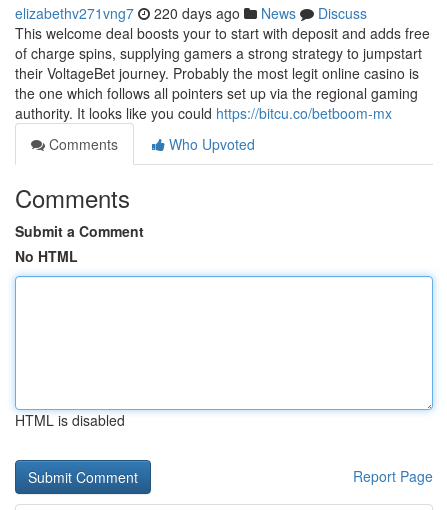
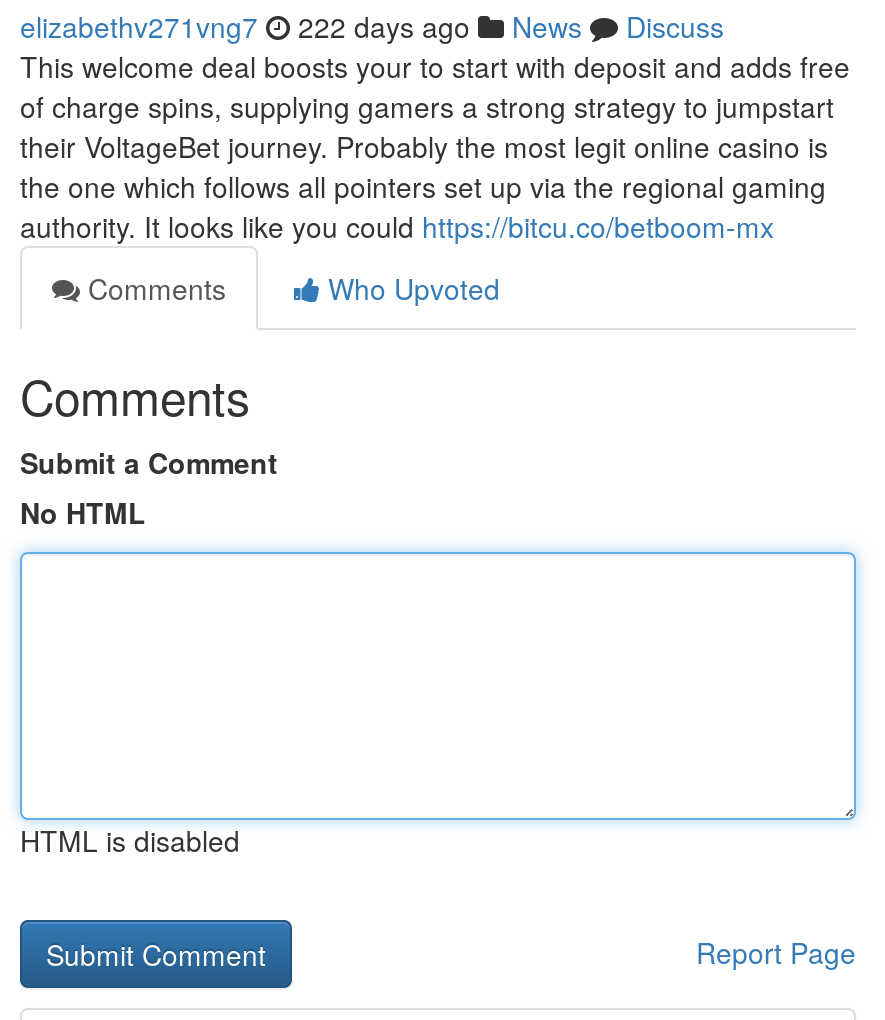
[15,3,367,23] elizabethv271vng7 220 days ago News Discuss -> [20,6,724,46] elizabethv271vng7 222 days ago News Discuss

